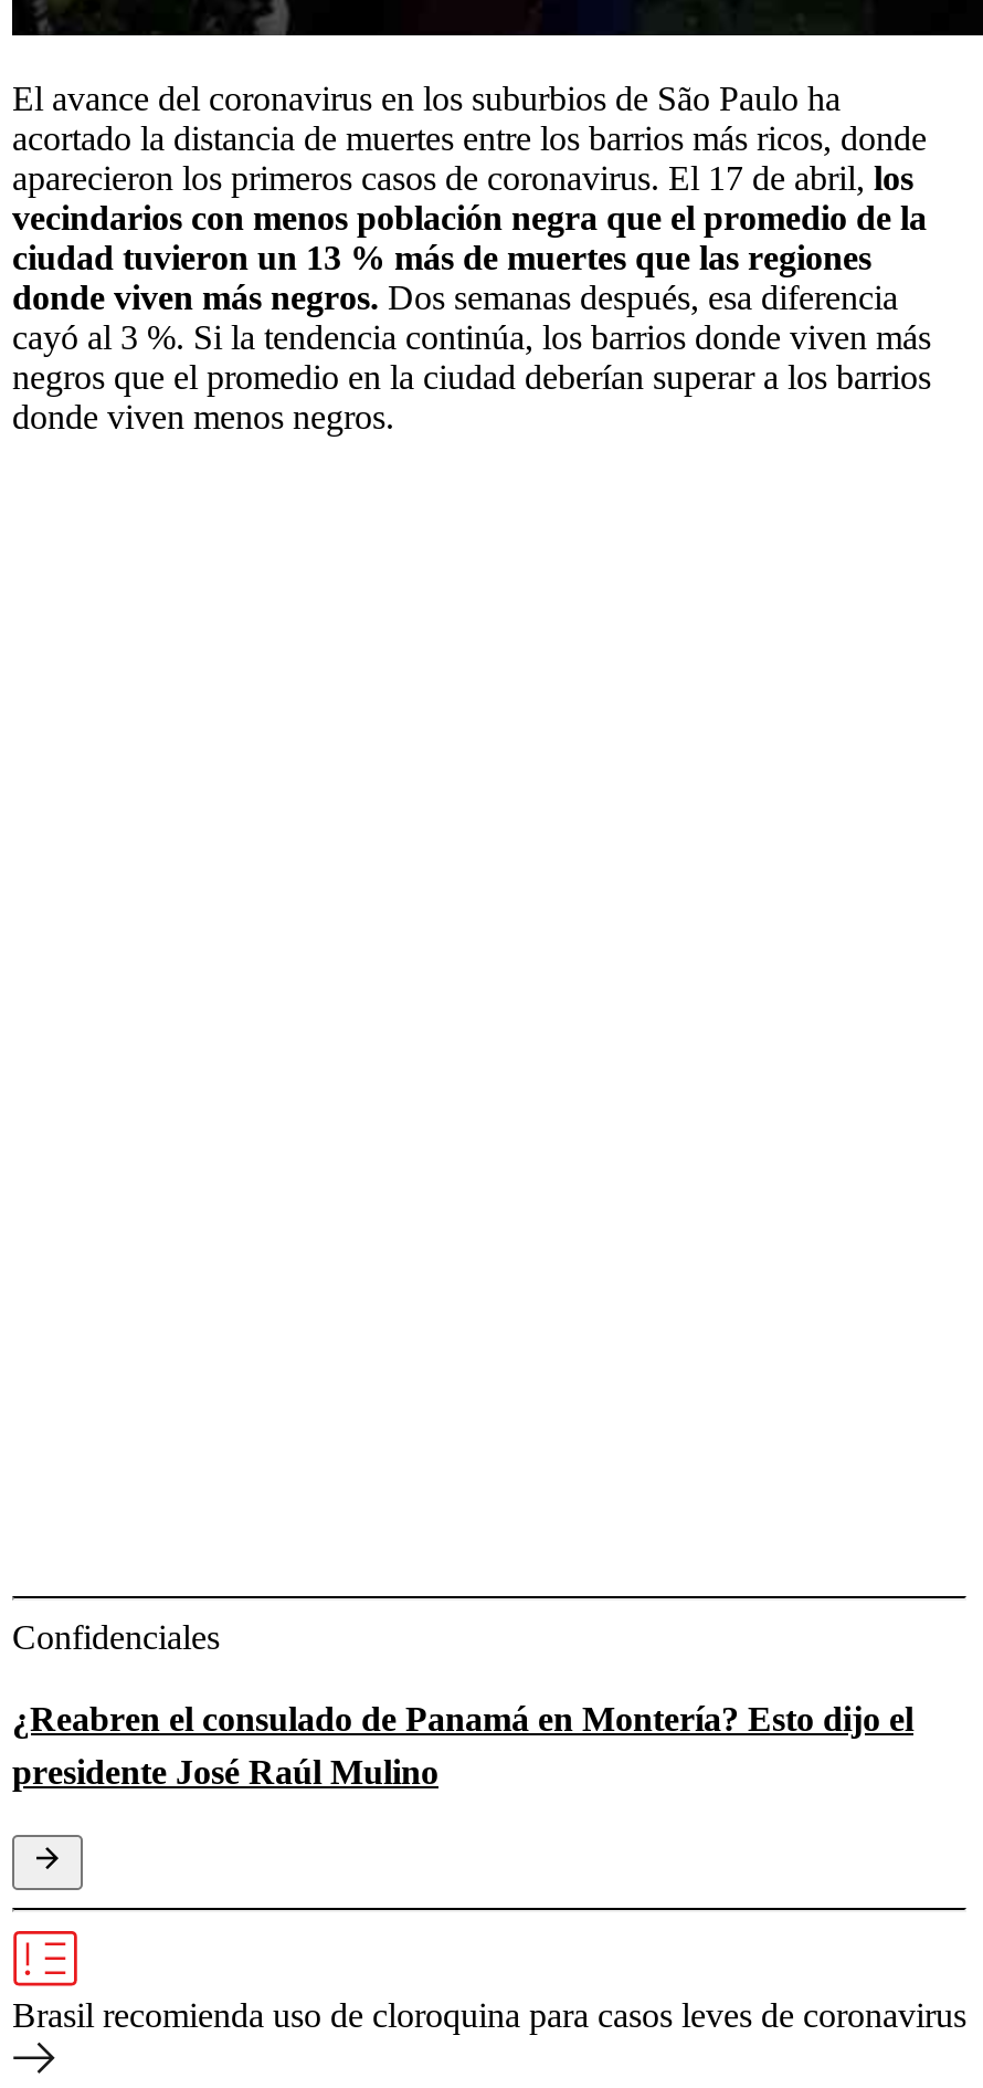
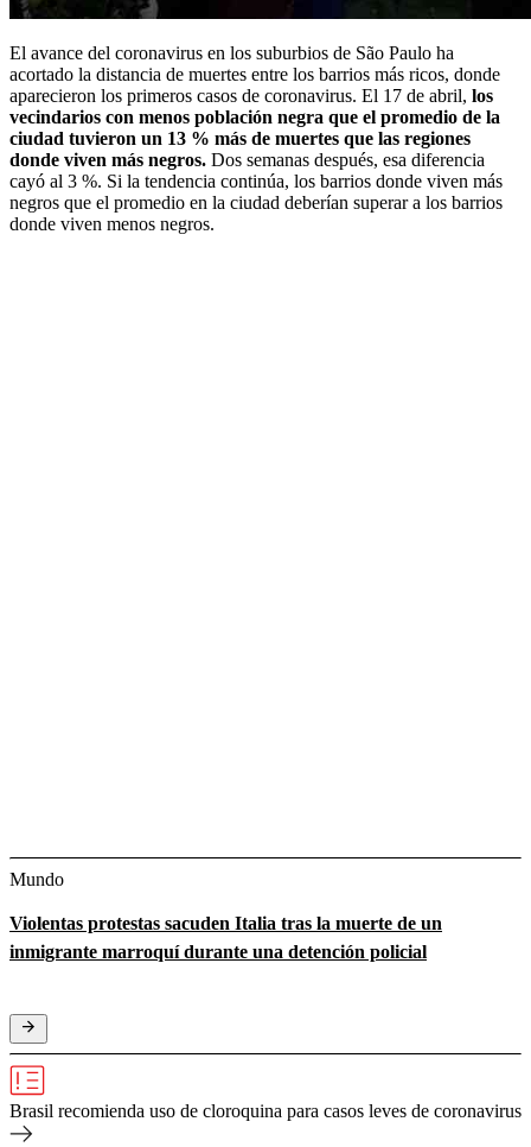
[12,1617,220,1655] Confidenciales -> [9,869,64,889] Mundo
[12,1699,913,1790] ¿Reabren el consulado de Panamá en Montería? Esto dijo el | presidente José Raúl Mulino -> [9,913,442,961] Violentas protestas sacuden Italia tras la muerte de un | inmigrante marroquí durante una detención policial

